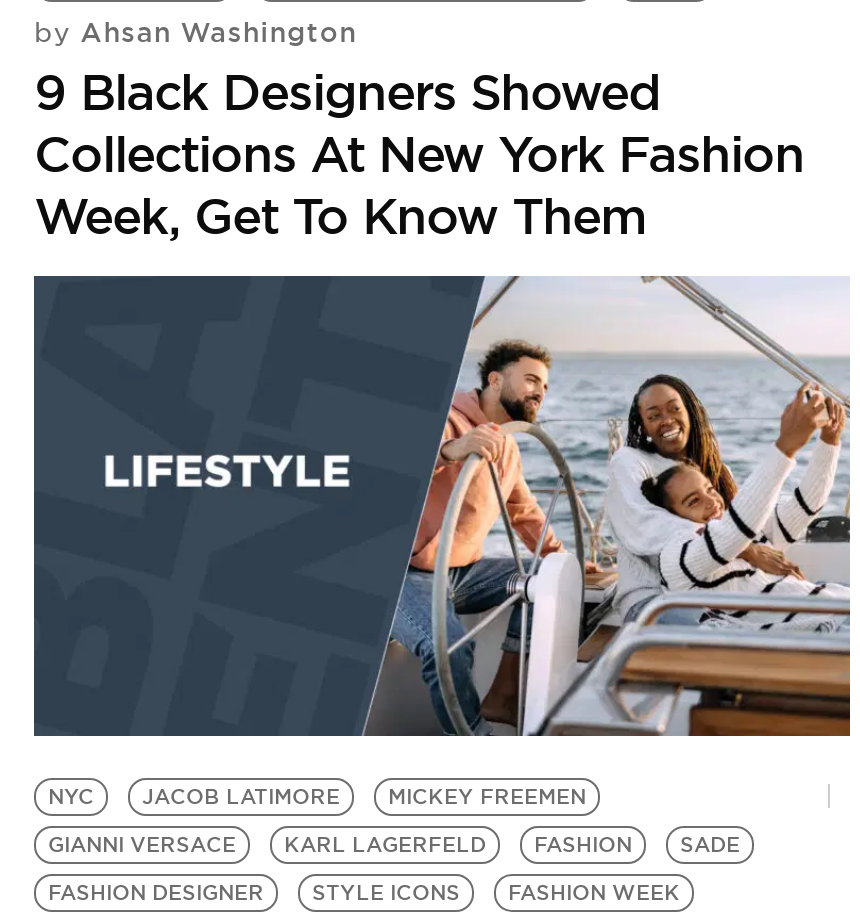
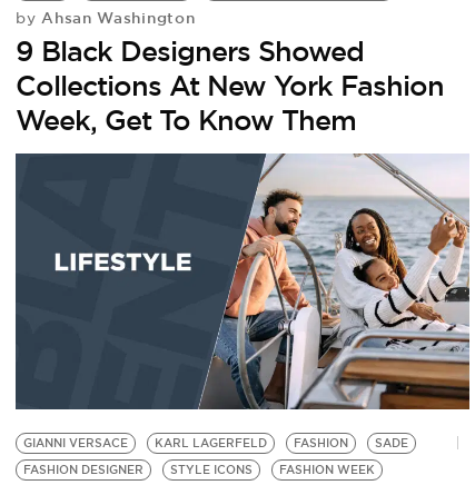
[48,783,586,809] NYC | JACOB LATIMORE | MICKEY FREEMEN -> none

